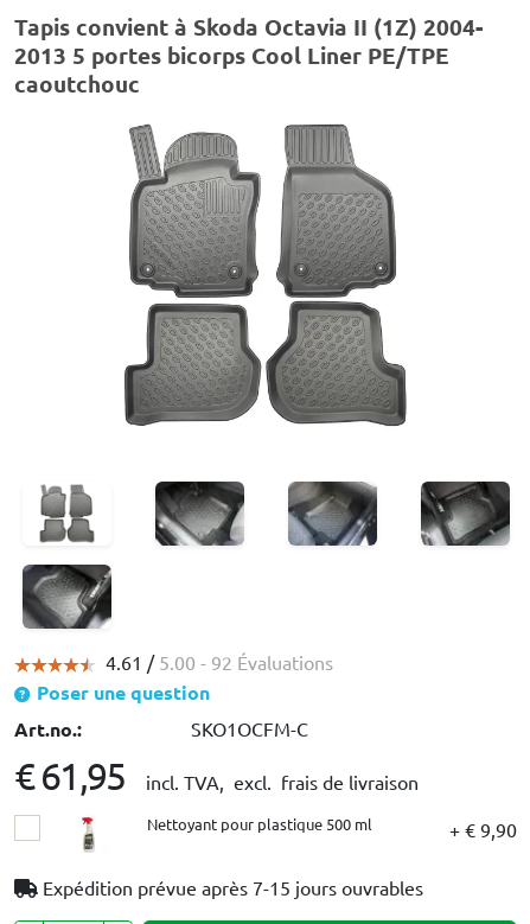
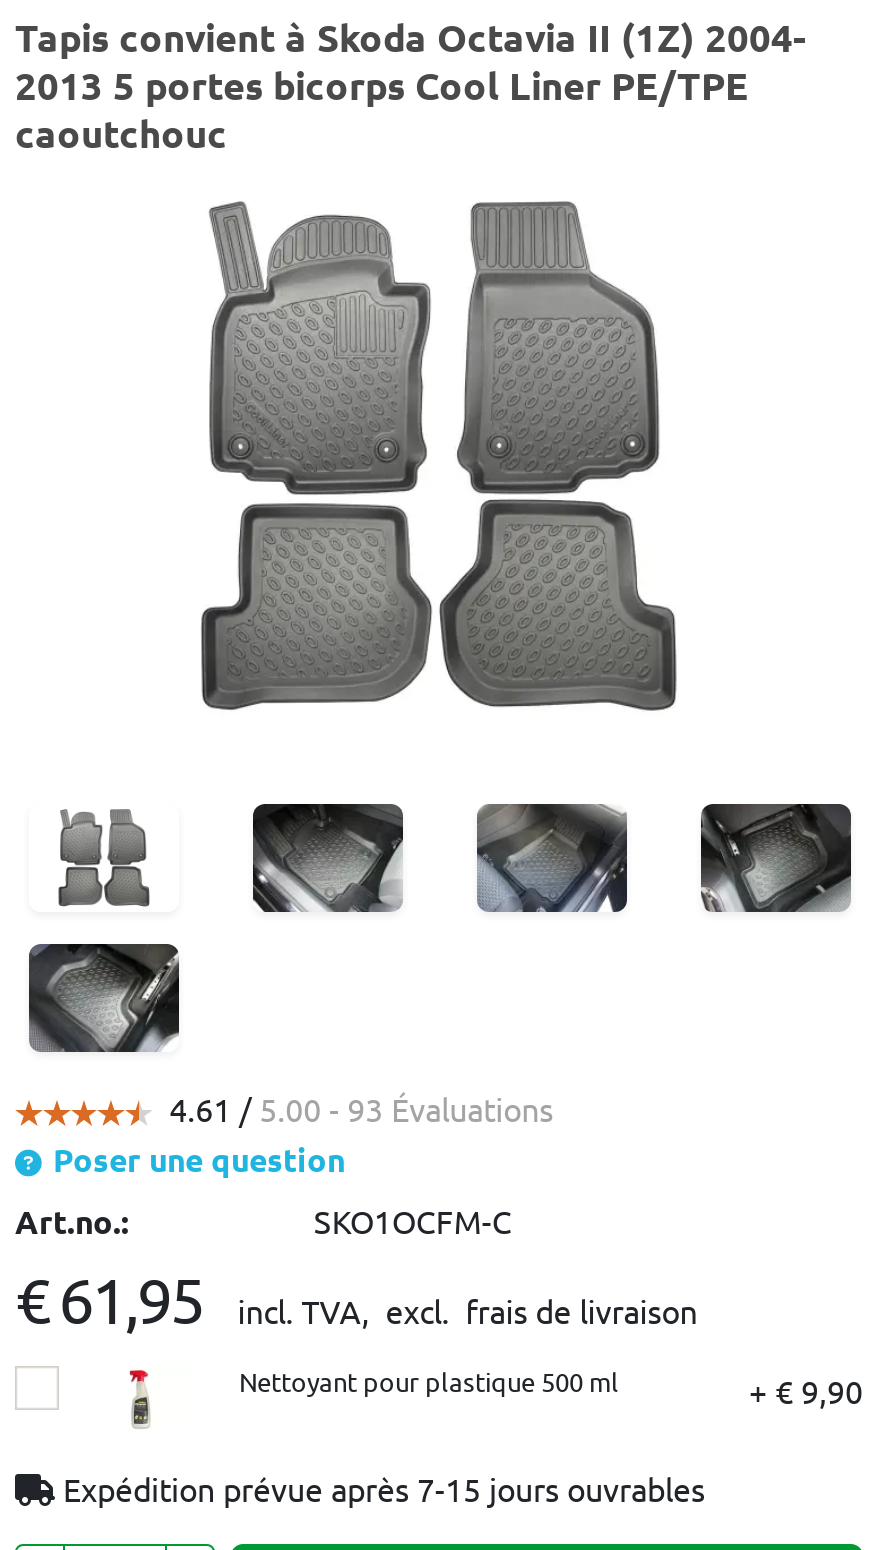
[106,650,333,673] 4.61 / 5.00 - 92 Évaluations -> [169,1087,553,1127] 4.61 / 5.00 - 93 Évaluations

